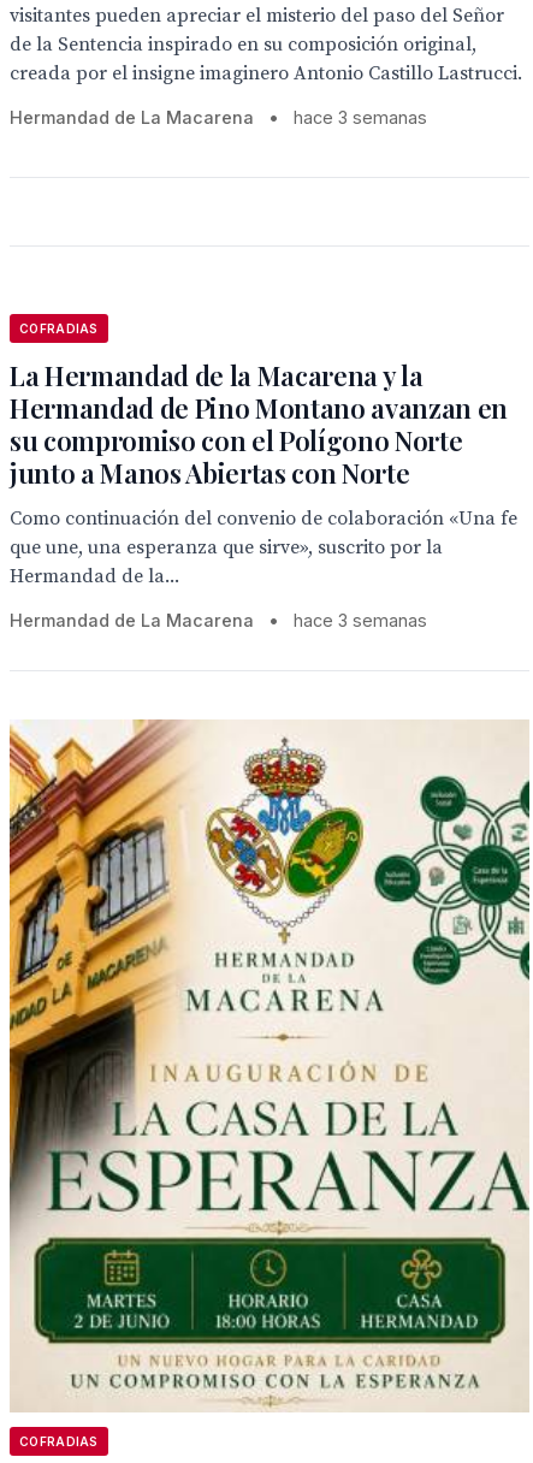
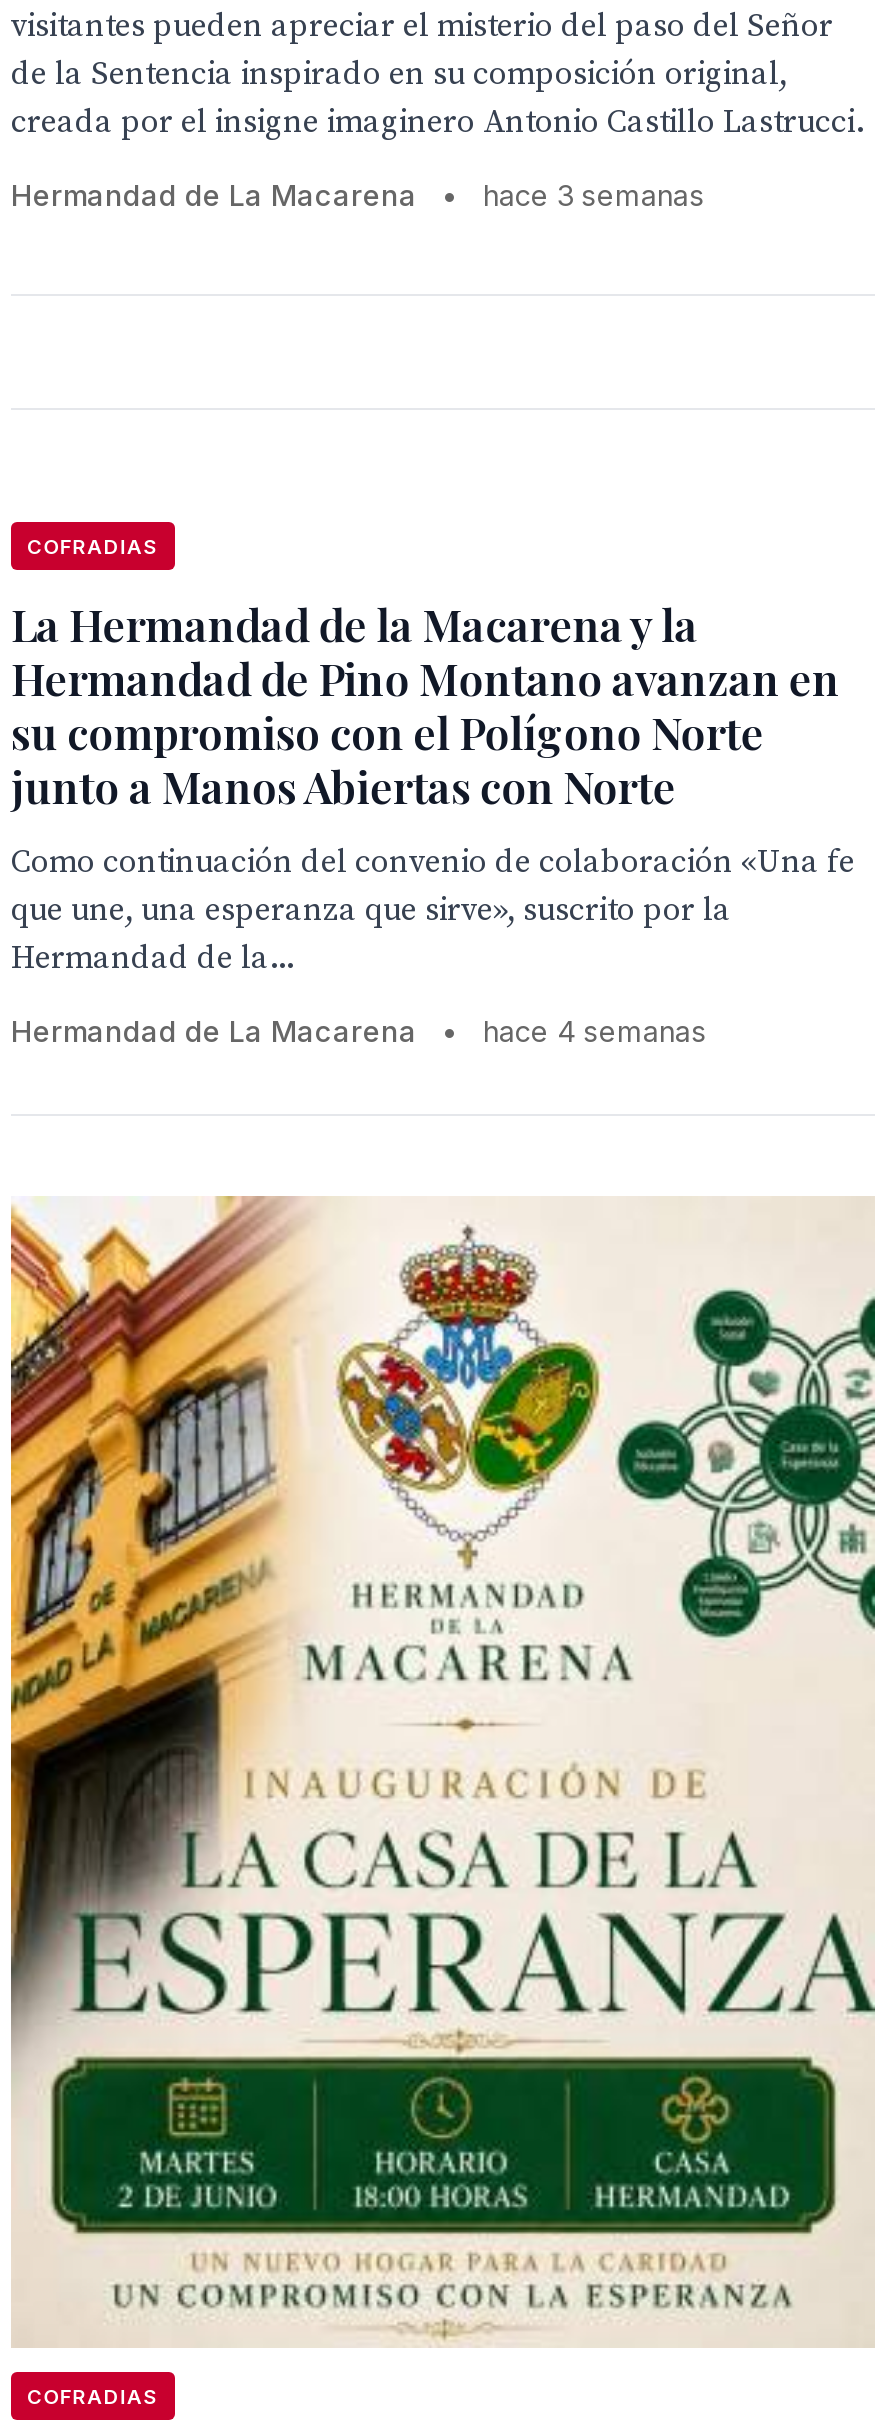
[294,610,427,630] hace 3 semanas -> [483,1014,707,1048] hace 4 semanas

